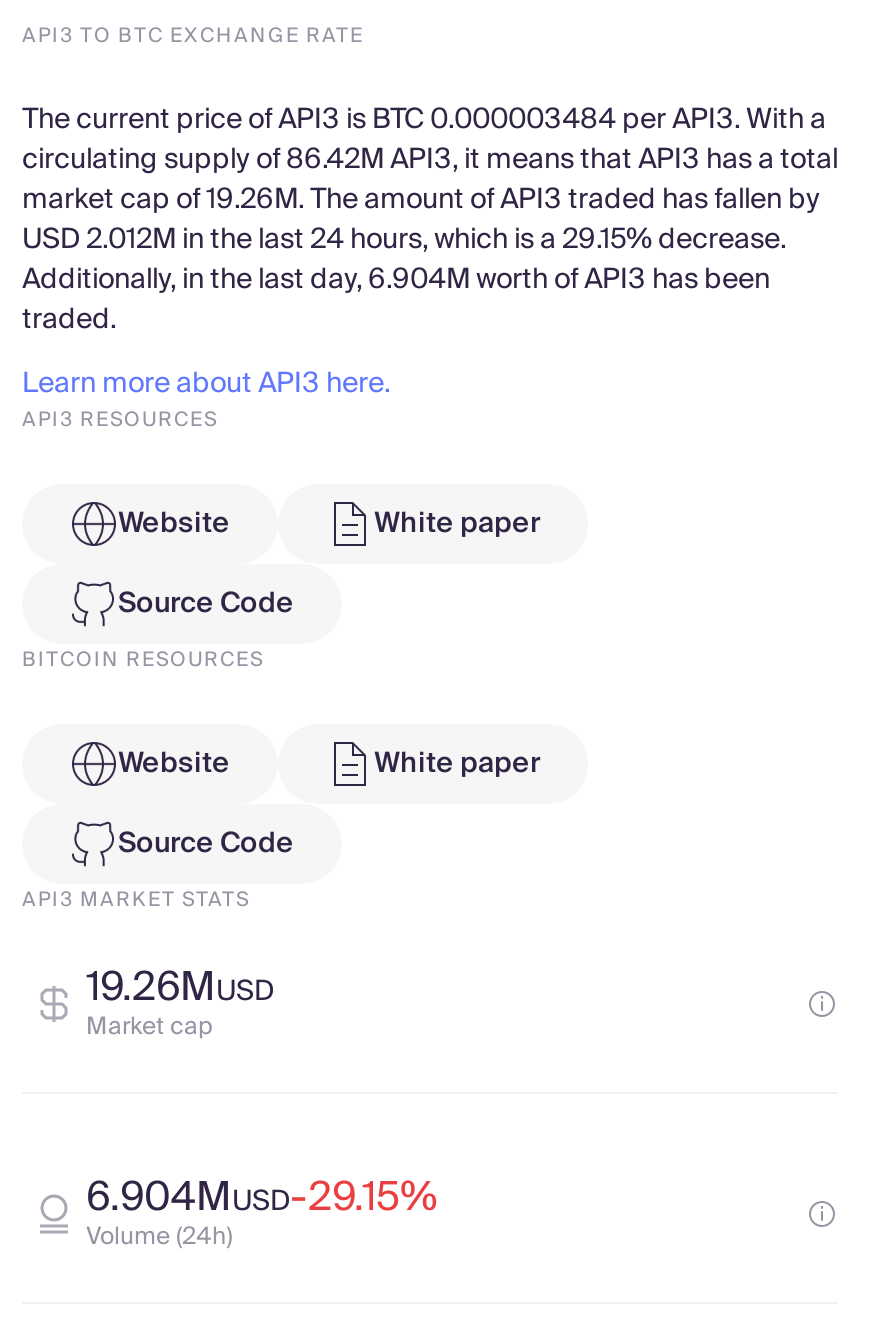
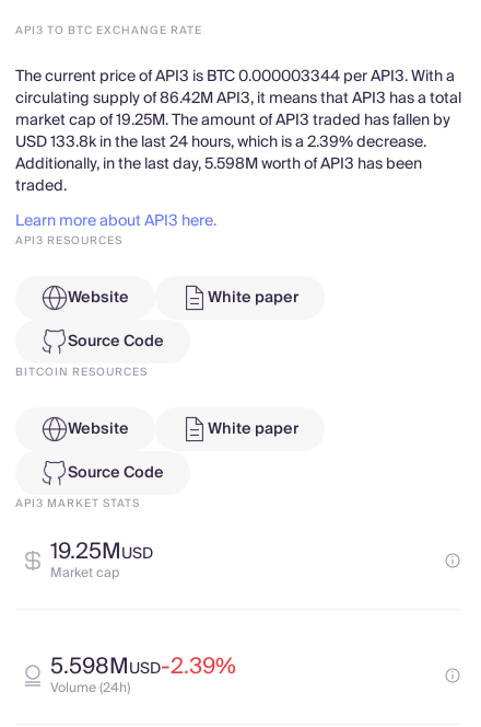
[22,96,826,144] The current price of API3 is BTC 0.000003484 per API3. With a -> [15,64,455,90] The current price of API3 is BTC 0.000003344 per API3. With a
[22,176,820,224] market cap of 19.26M. The amount of API3 traded has fallen by -> [15,107,450,134] market cap of 19.25M. The amount of API3 traded has fallen by
[22,216,786,264] USD 2.012M in the last 24 hours, which is a 29.15% decrease. -> [15,129,426,155] USD 133.8k in the last 24 hours, which is a 2.39% decrease.
[22,256,770,304] Additionally, in the last day, 6.904M worth of API3 has been -> [15,151,422,177] Additionally, in the last day, 5.598M worth of API3 has been
[86,954,274,1022] 19.26MUSD -> [50,533,153,570] 19.25MUSD
[86,1164,438,1232] 6.904MUSD-29.15% -> [50,648,236,685] 5.598MUSD-2.39%

